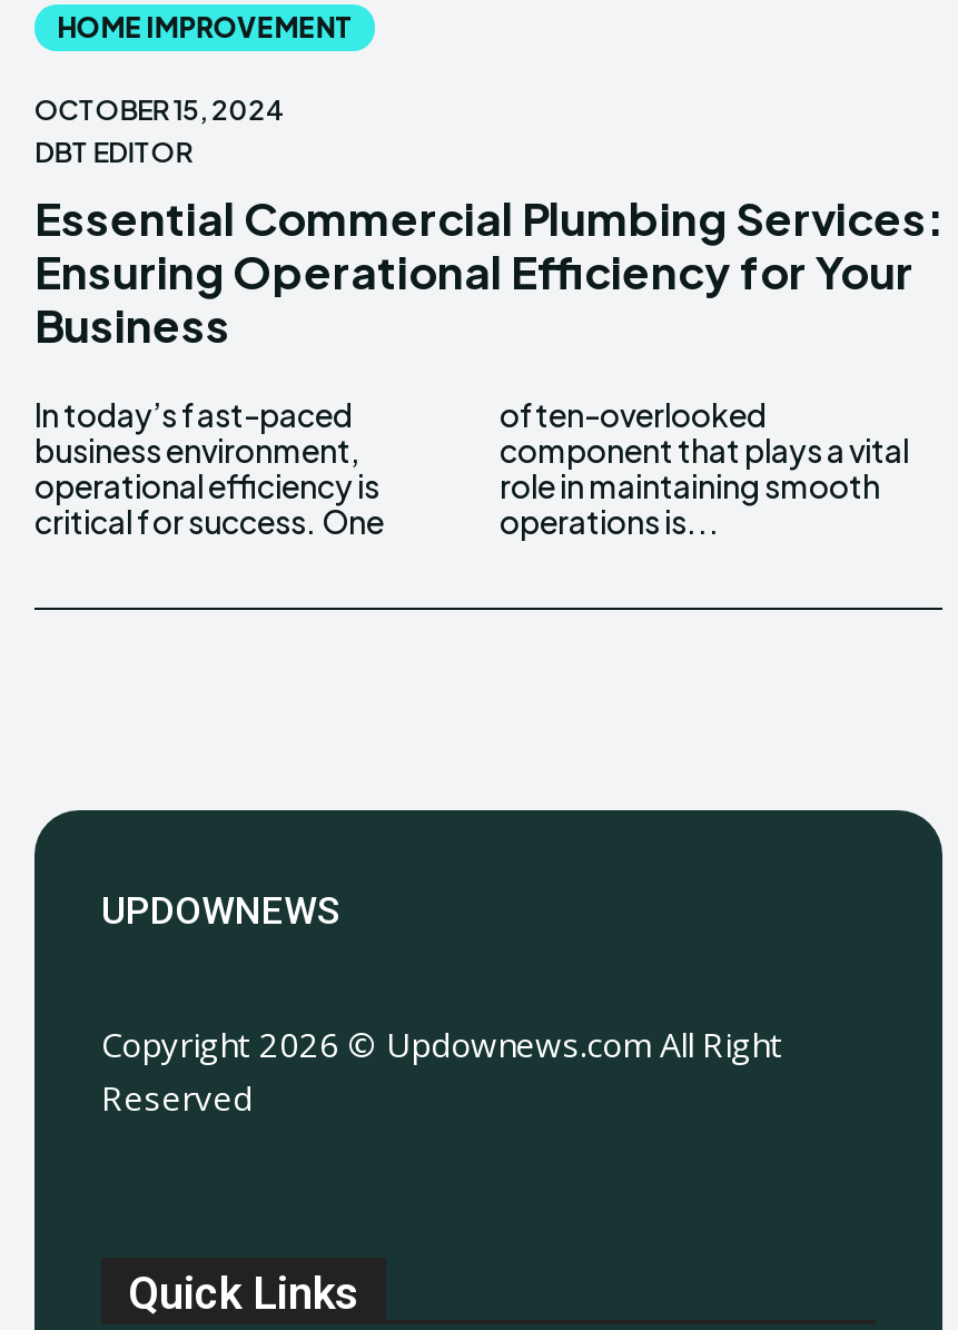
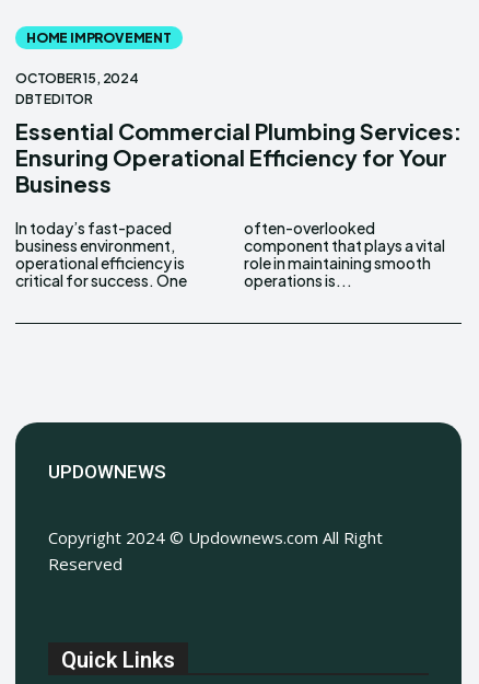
[101,1022,782,1066] Copyright 2026 © Updownews.com All Right -> [48,526,383,548] Copyright 2024 © Updownews.com All Right

